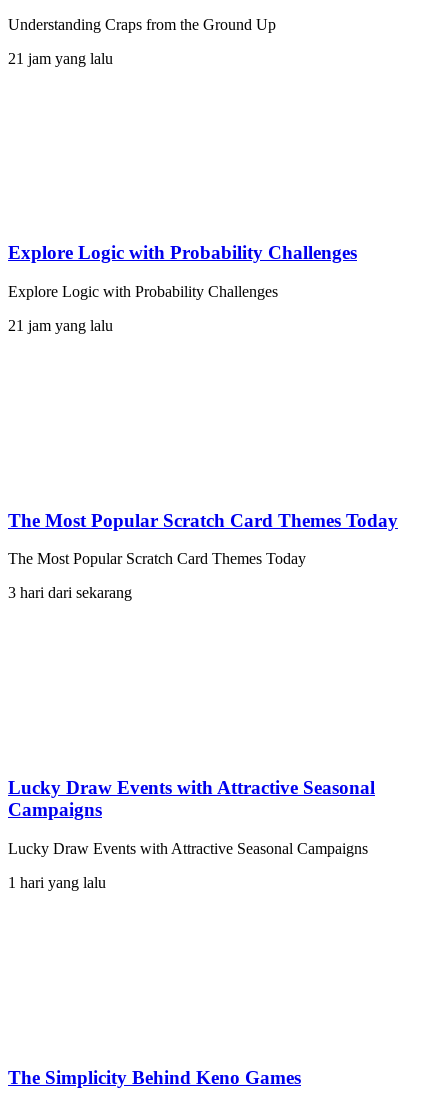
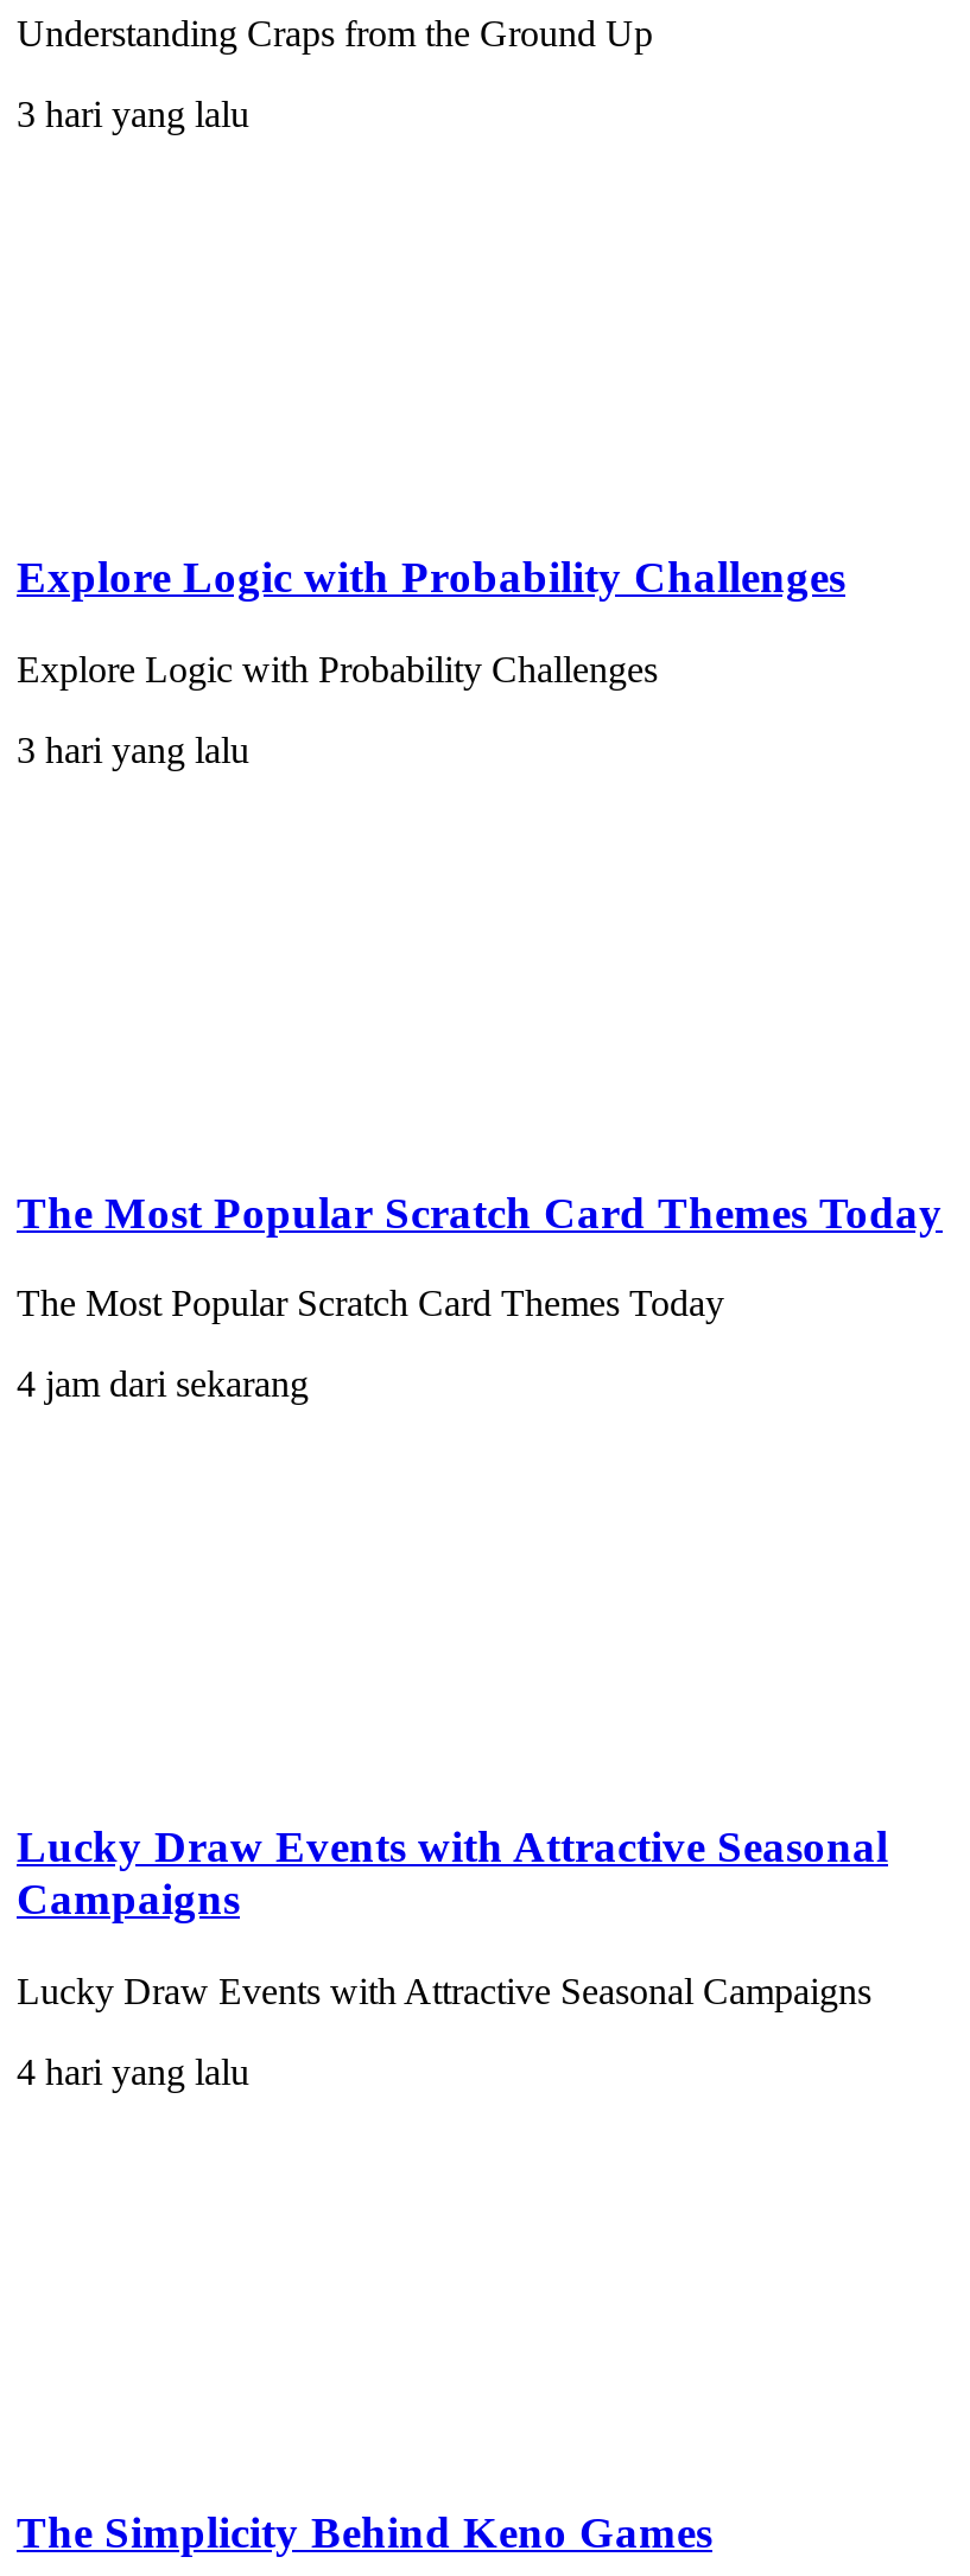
[8,49,113,66] 21 jam yang lalu -> [17,95,249,135] 3 hari yang lalu
[8,317,113,334] 21 jam yang lalu -> [17,729,249,770] 3 hari yang lalu
[8,584,132,601] 3 hari dari sekarang -> [17,1364,309,1405] 4 jam dari sekarang
[8,874,106,891] 1 hari yang lalu -> [17,2051,249,2091] 4 hari yang lalu

